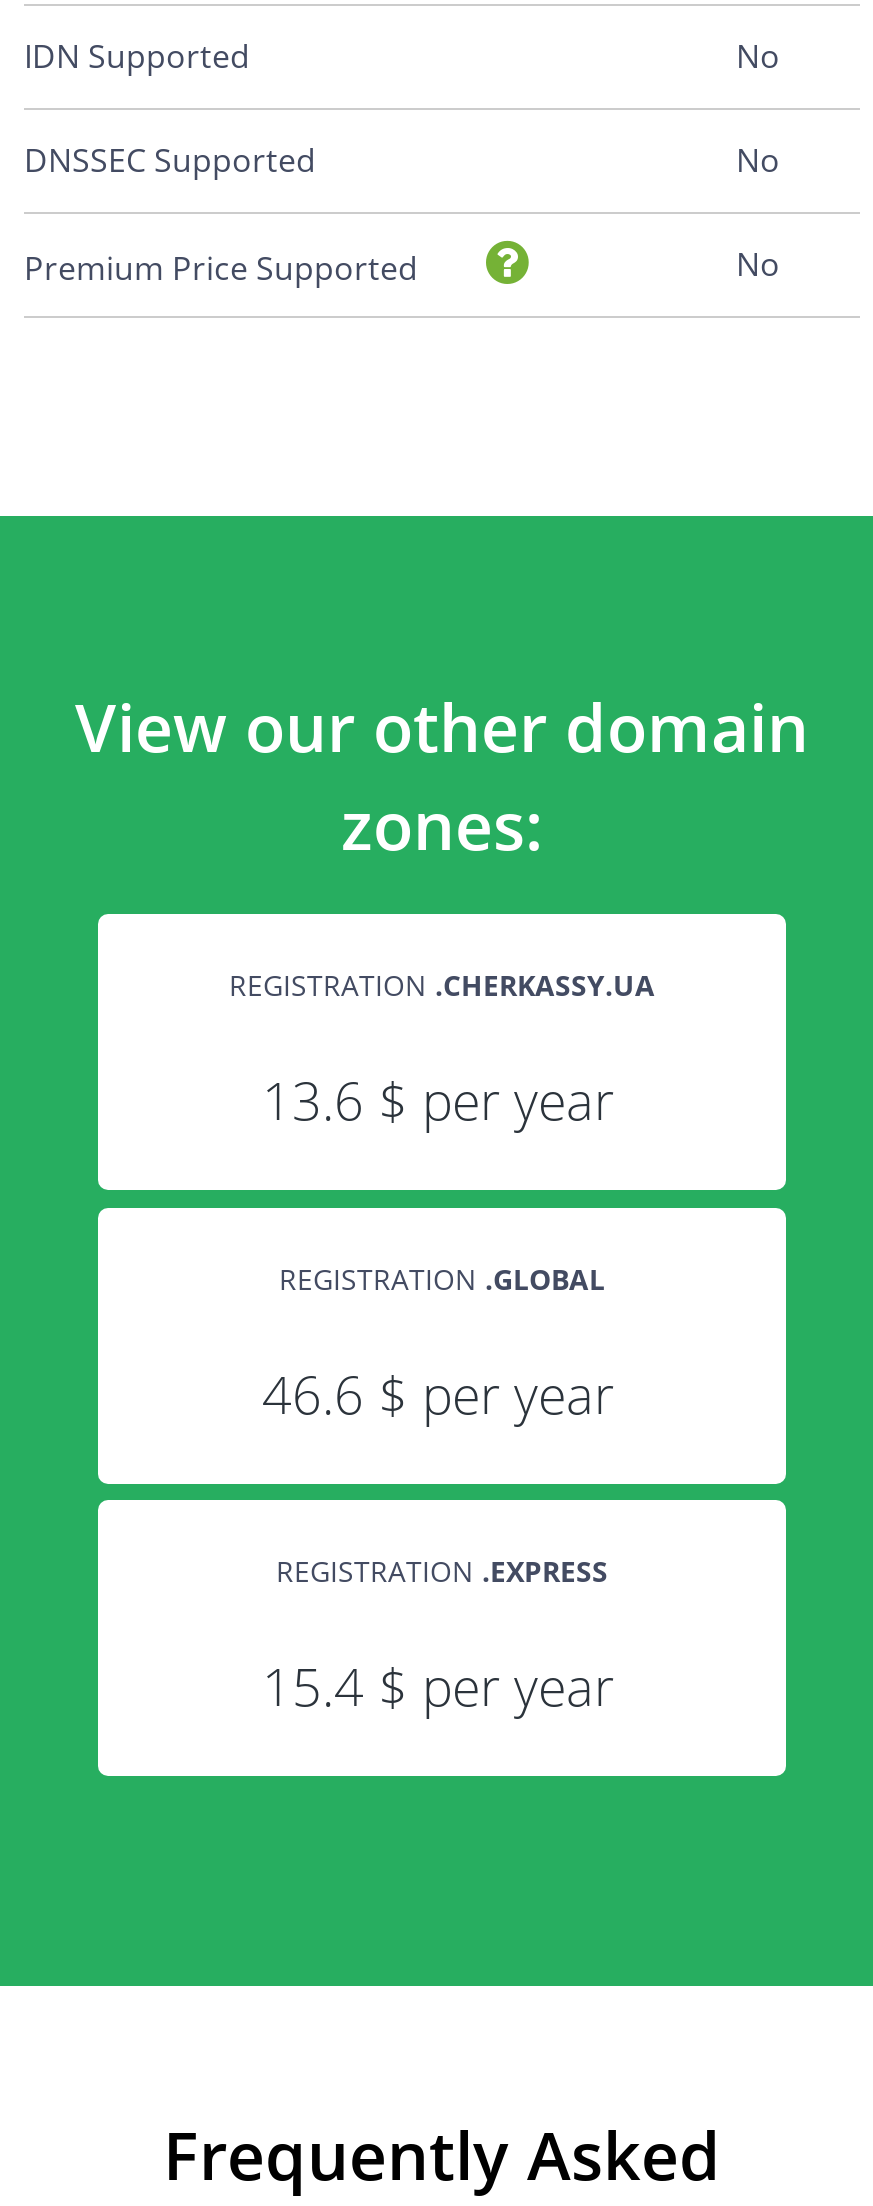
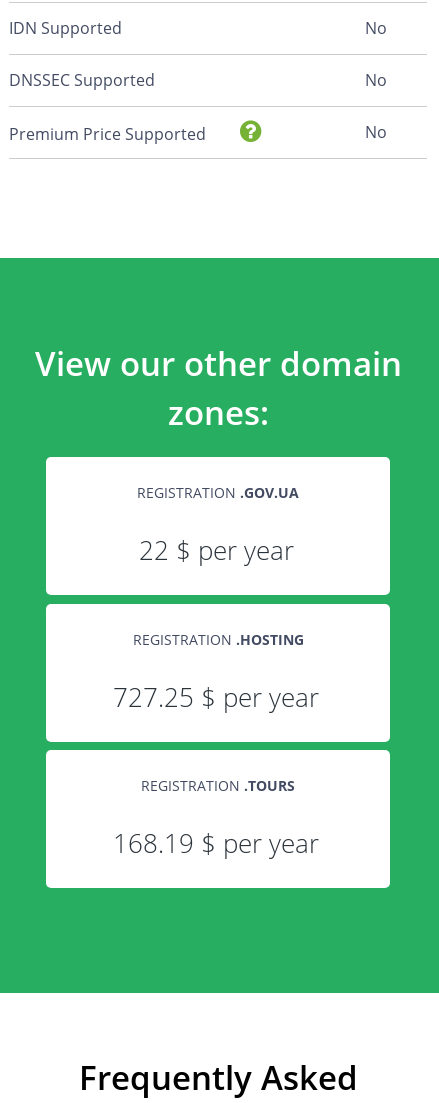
[229,966,655,1004] REGISTRATION. CHERKASSY.UA -> [137,483,299,502] REGISTRATION. GOV.UA
[262,1064,614,1136] 13.6 $ per year -> [138,532,293,568] 22 $ per year
[279,1259,605,1297] REGISTRATION. GLOBAL -> [132,629,303,648] REGISTRATION. HOSTING
[262,1357,614,1429] 46.6 $ per year -> [113,678,319,714] 727.25 $ per year
[276,1552,608,1590] REGISTRATION. EXPRESS -> [141,776,295,795] REGISTRATION. TOURS
[262,1650,614,1722] 15.4 $ per year -> [113,825,319,861] 168.19 $ per year

